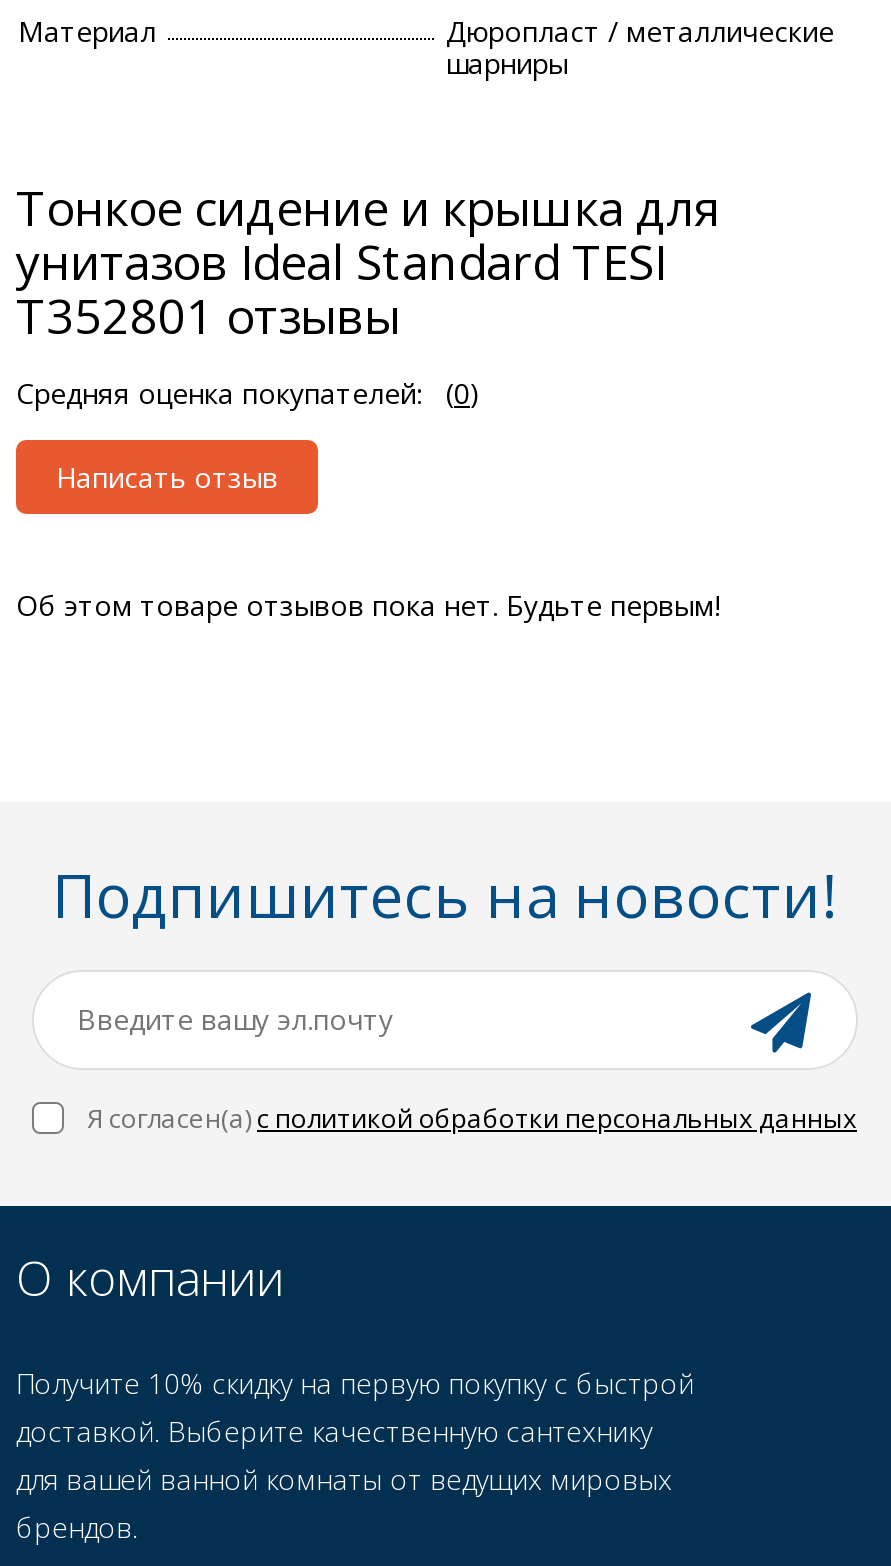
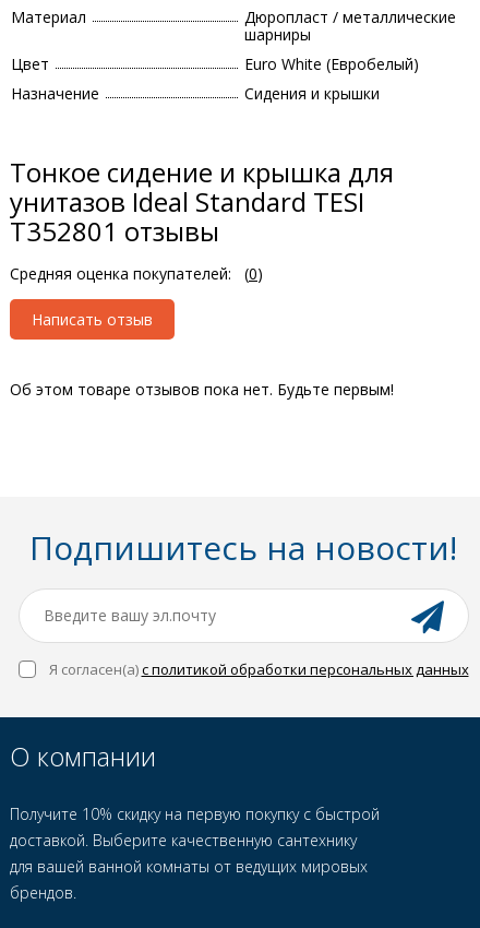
none -> [11,53,419,104] Цвет | Euro White (Евробелый) | Назначение | Сидения и крышки

